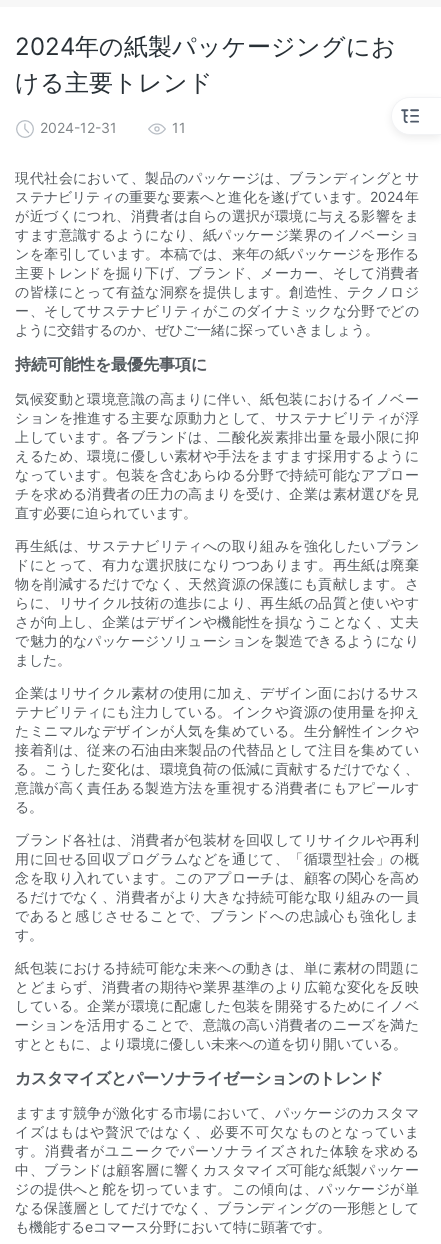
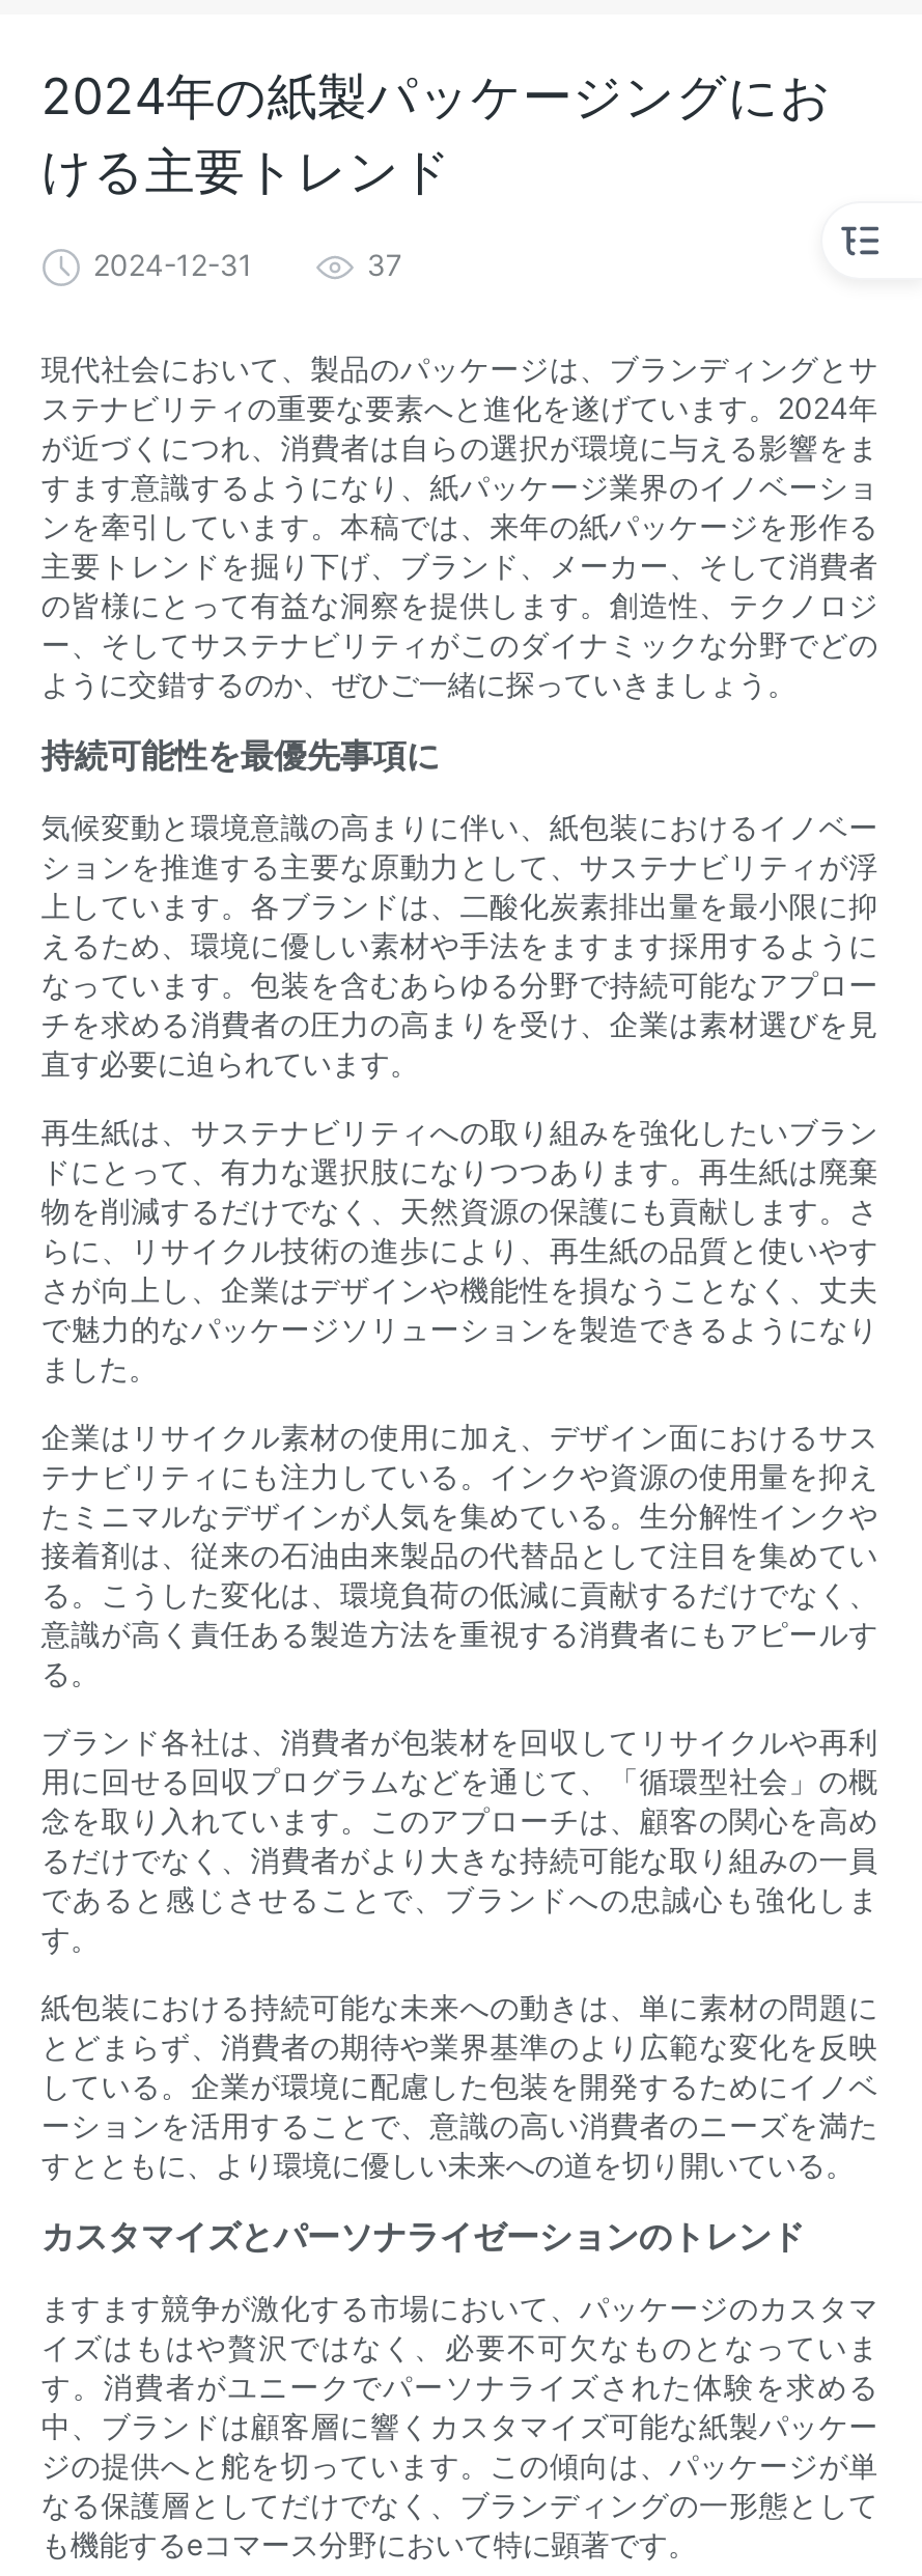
[172,119,186,136] 11 -> [367,247,402,282] 37

